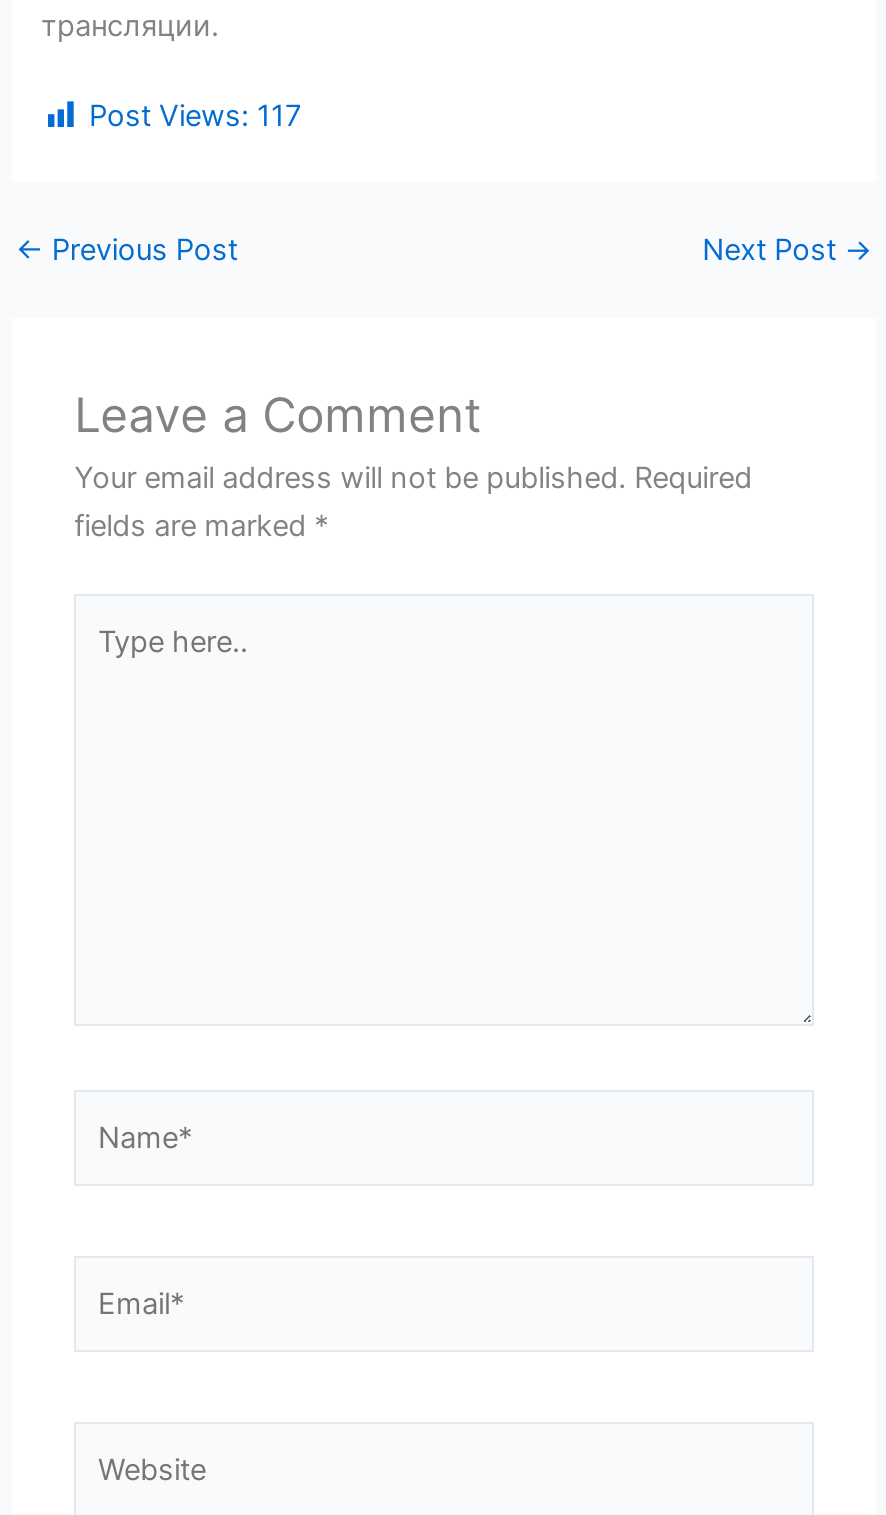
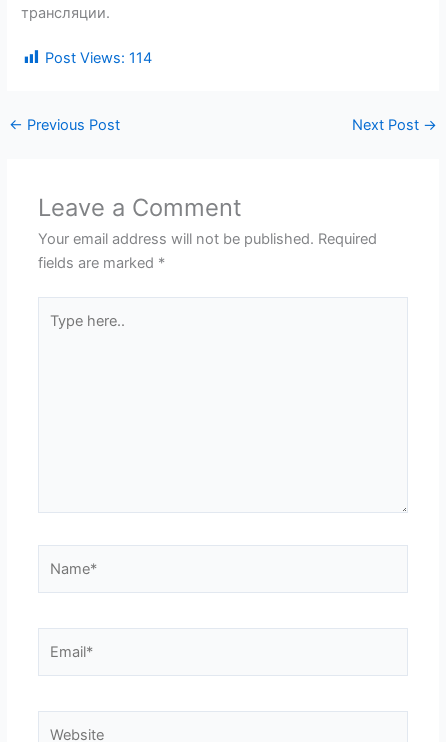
[89,98,301,134] Post Views: 117 -> [45,49,152,67] Post Views: 114

